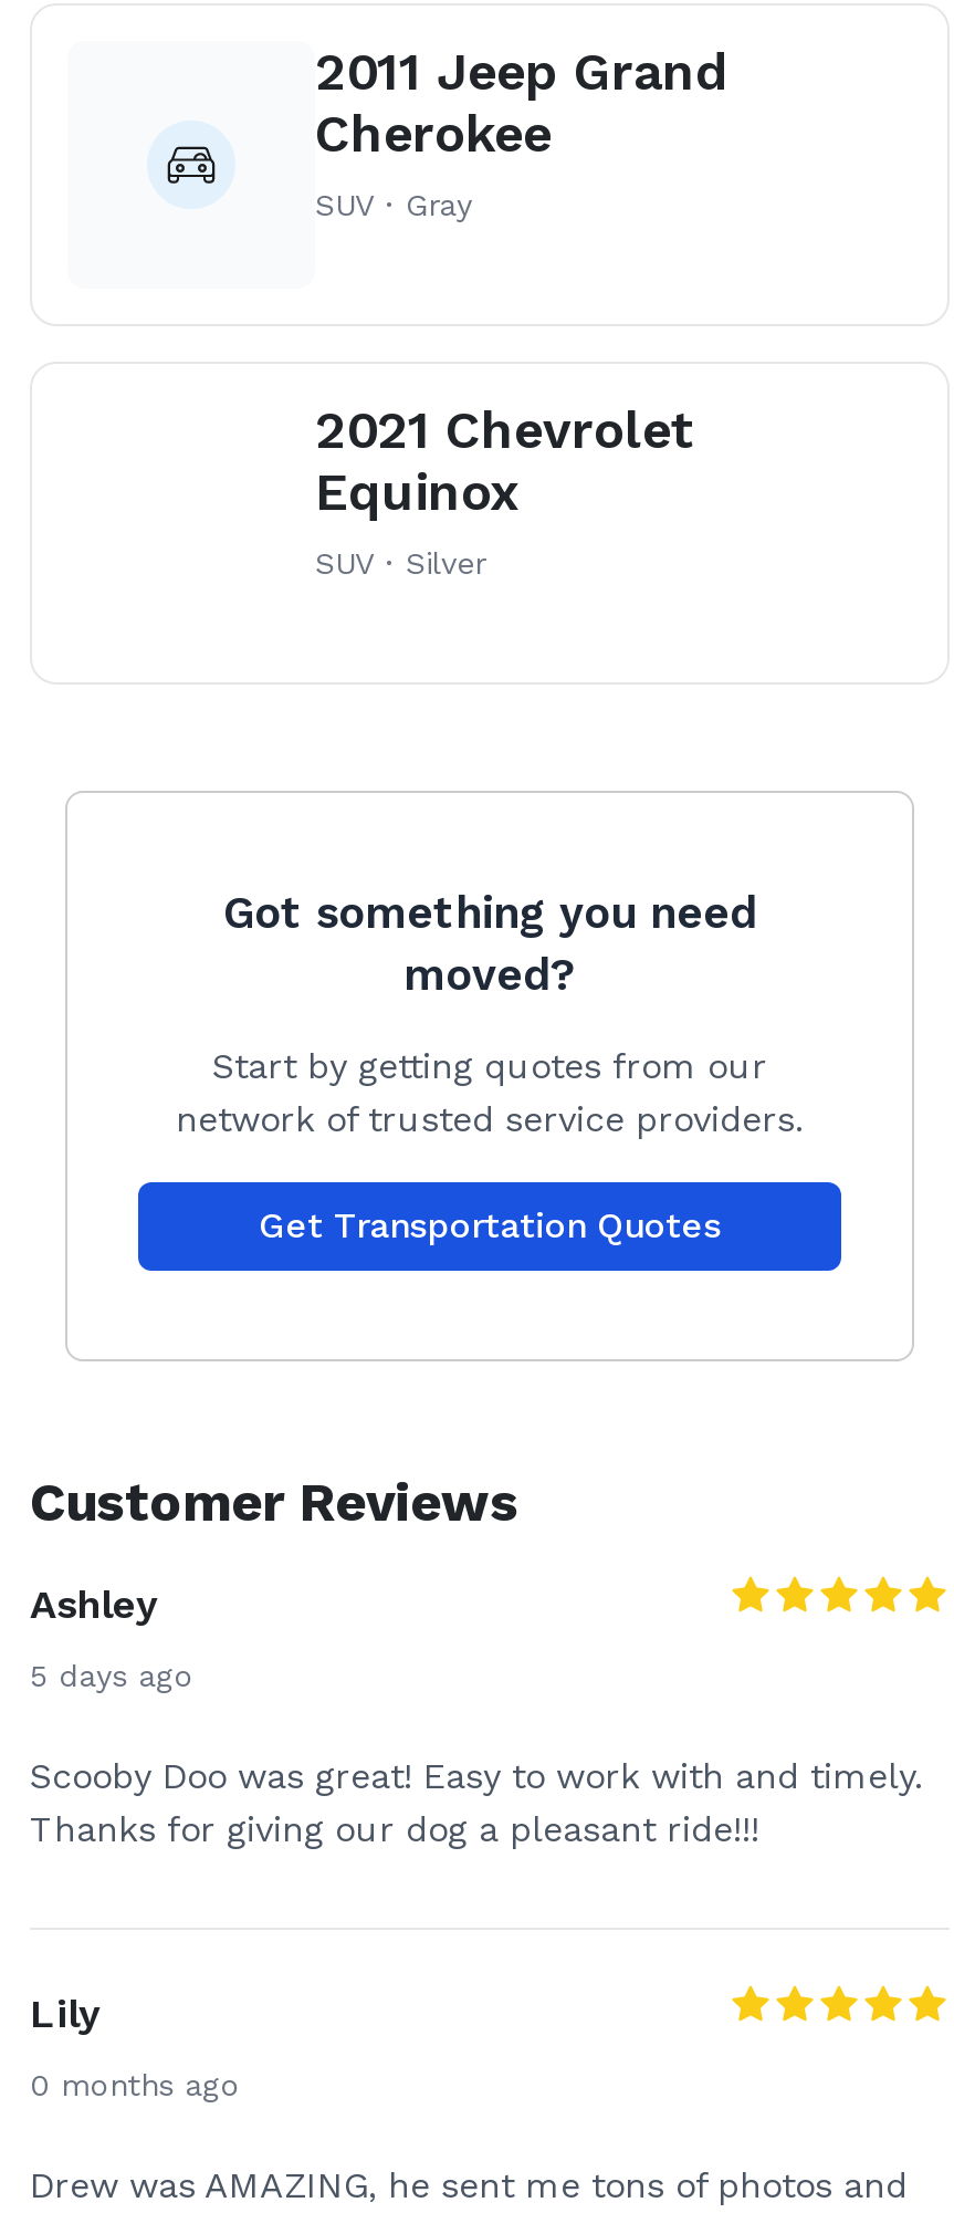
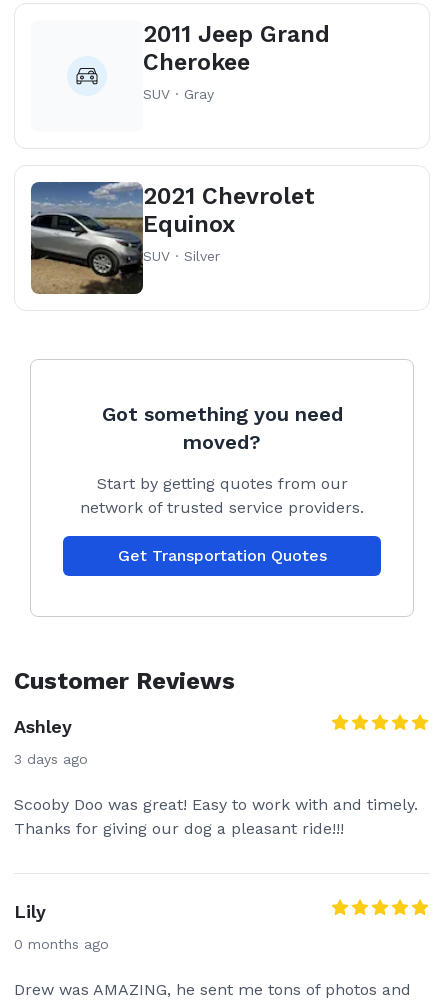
none -> [30,181,144,295] [image]
[30,1658,193,1693] 5 days ago -> [14,751,88,767] 3 days ago

